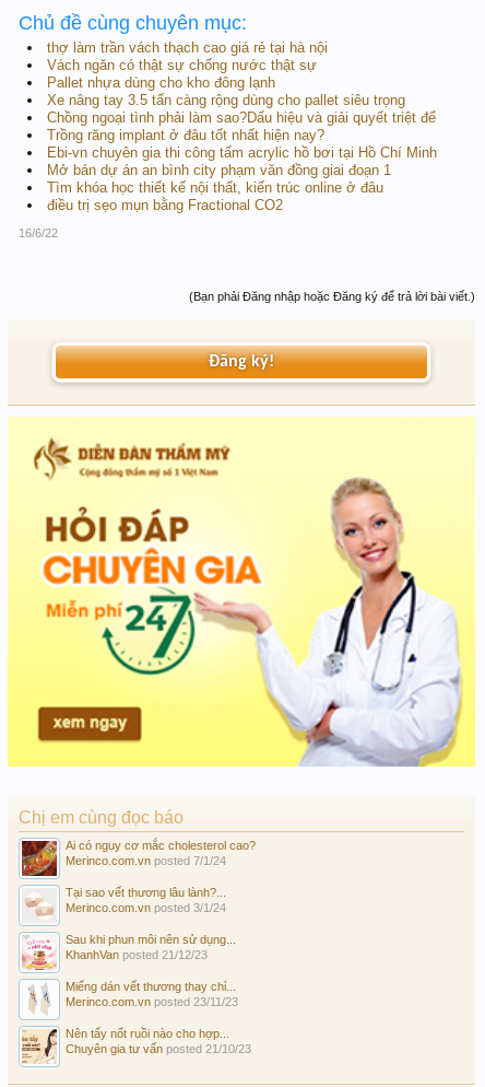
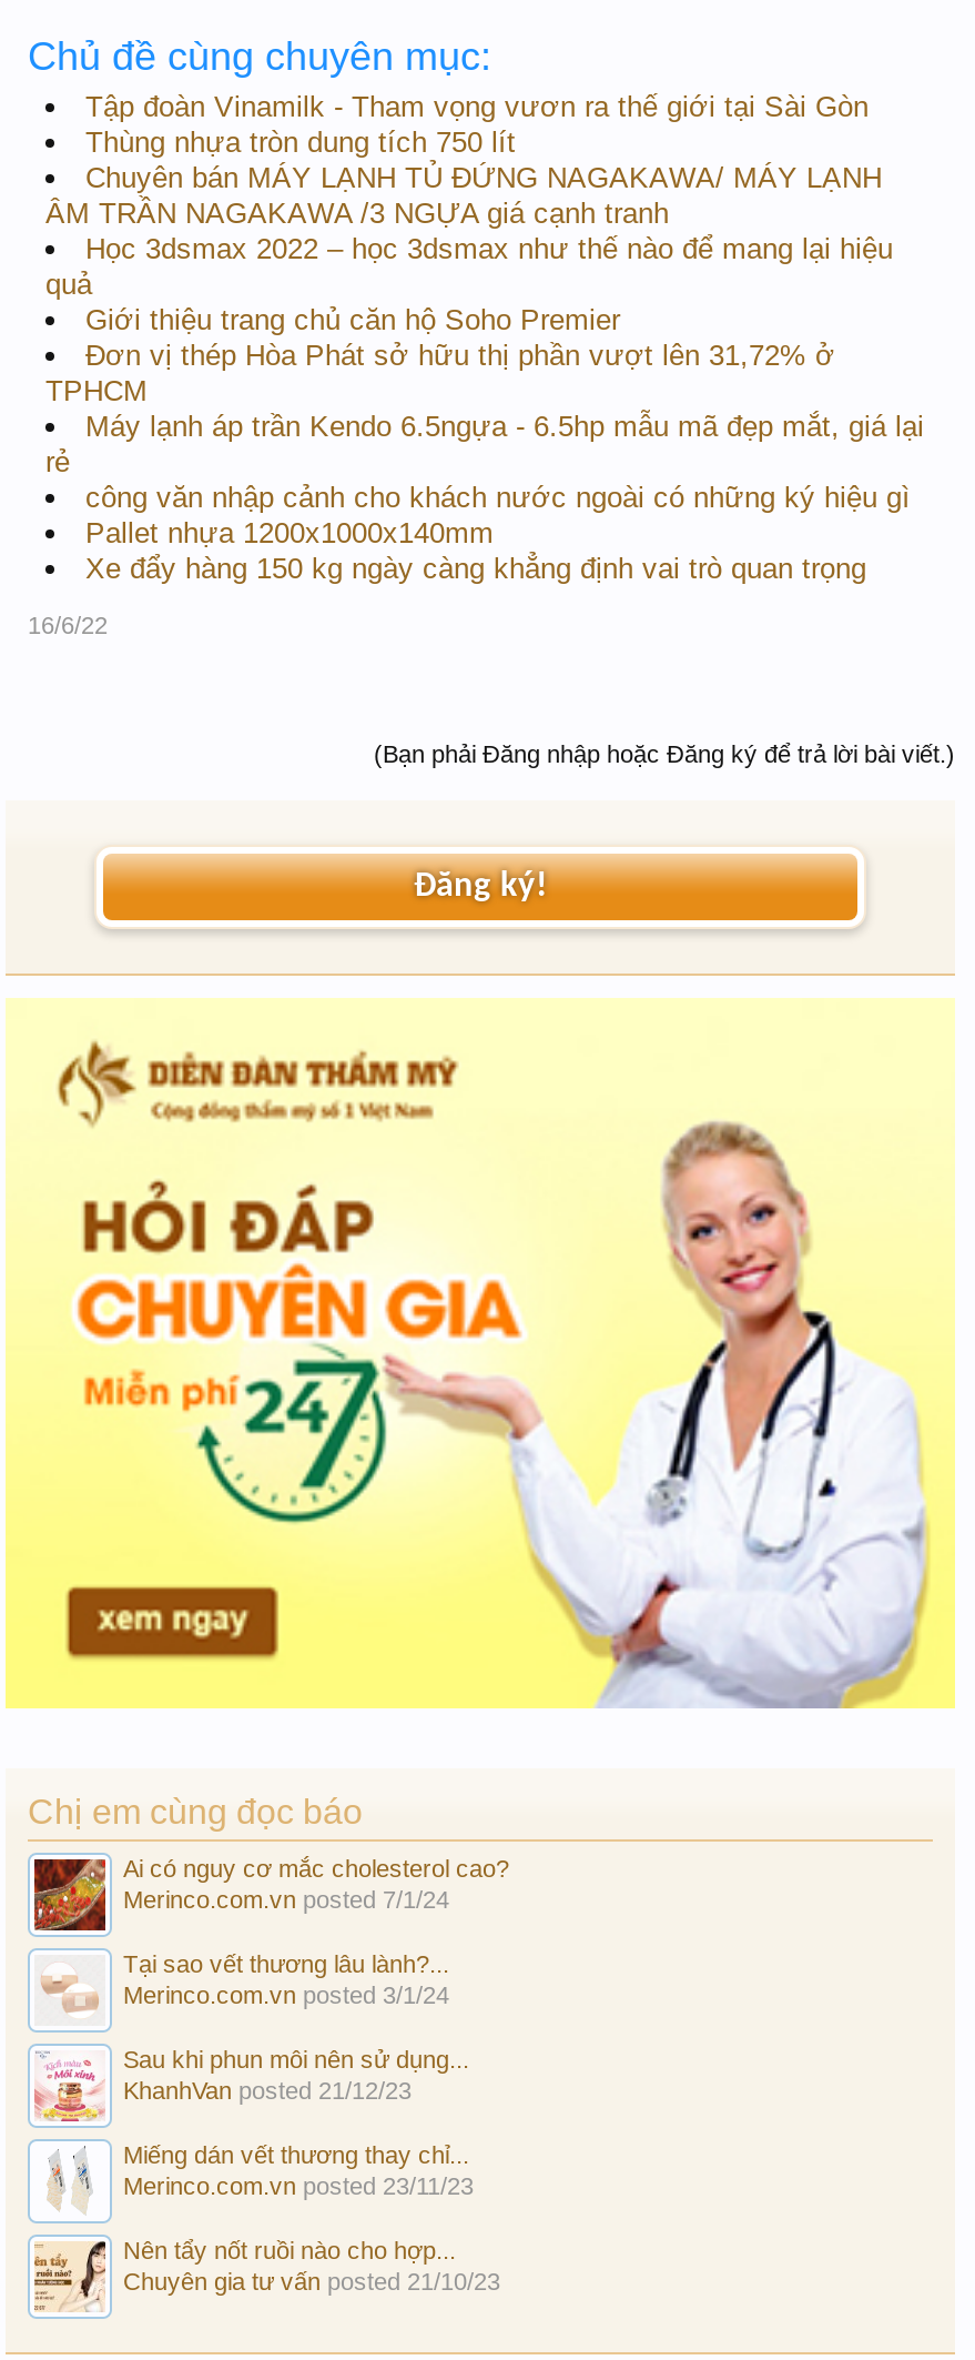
[47,39,437,213] thợ làm trần vách thạch cao giá rẻ tại hà nội | Vách ngăn có thật sự chống nước thật sự | Pallet nhựa dùng cho kho đông lạnh | Xe nâng tay 3.5 tấn càng rộng dùng cho pallet siêu trọng | Chồng ngoại tình phải làm sao?Dấu hiệu và giải quyết triệt để | Trồng răng implant ở đâu tốt nhất hiện nay? | Ebi-vn chuyên gia thi công tấm acrylic hồ bơi tại Hồ Chí Minh | Mở bán dự án an bình city phạm văn đồng giai đoạn 1 | Tìm khóa học thiết kế nội thất, kiến trúc online ở đâu | điều trị sẹo mụn bằng Fractional CO2 -> [45,90,924,585] Tập đoàn Vinamilk - Tham vọng vươn ra thế giới tại Sài Gòn | Thùng nhựa tròn dung tích 750 lít | Chuyên bán MÁY LẠNH TỦ ĐỨNG NAGAKAWA/ MÁY LẠNH | ÂM TRẦN NAGAKAWA /3 NGỰA giá cạnh tranh | Học 3dsmax 2022 – học 3dsmax như thế nào để mang lại hiệu | quả | Giới thiệu trang chủ căn hộ Soho Premier | Đơn vị thép Hòa Phát sở hữu thị phần vượt lên 31,72% ở | TPHCM | Máy lạnh áp trần Kendo 6.5ngựa - 6.5hp mẫu mã đẹp mắt, giá lại | rẻ | công văn nhập cảnh cho khách nước ngoài có những ký hiệu gì | Pallet nhựa 1200x1000x140mm | Xe đẩy hàng 150 kg ngày càng khẳng định vai trò quan trọng

